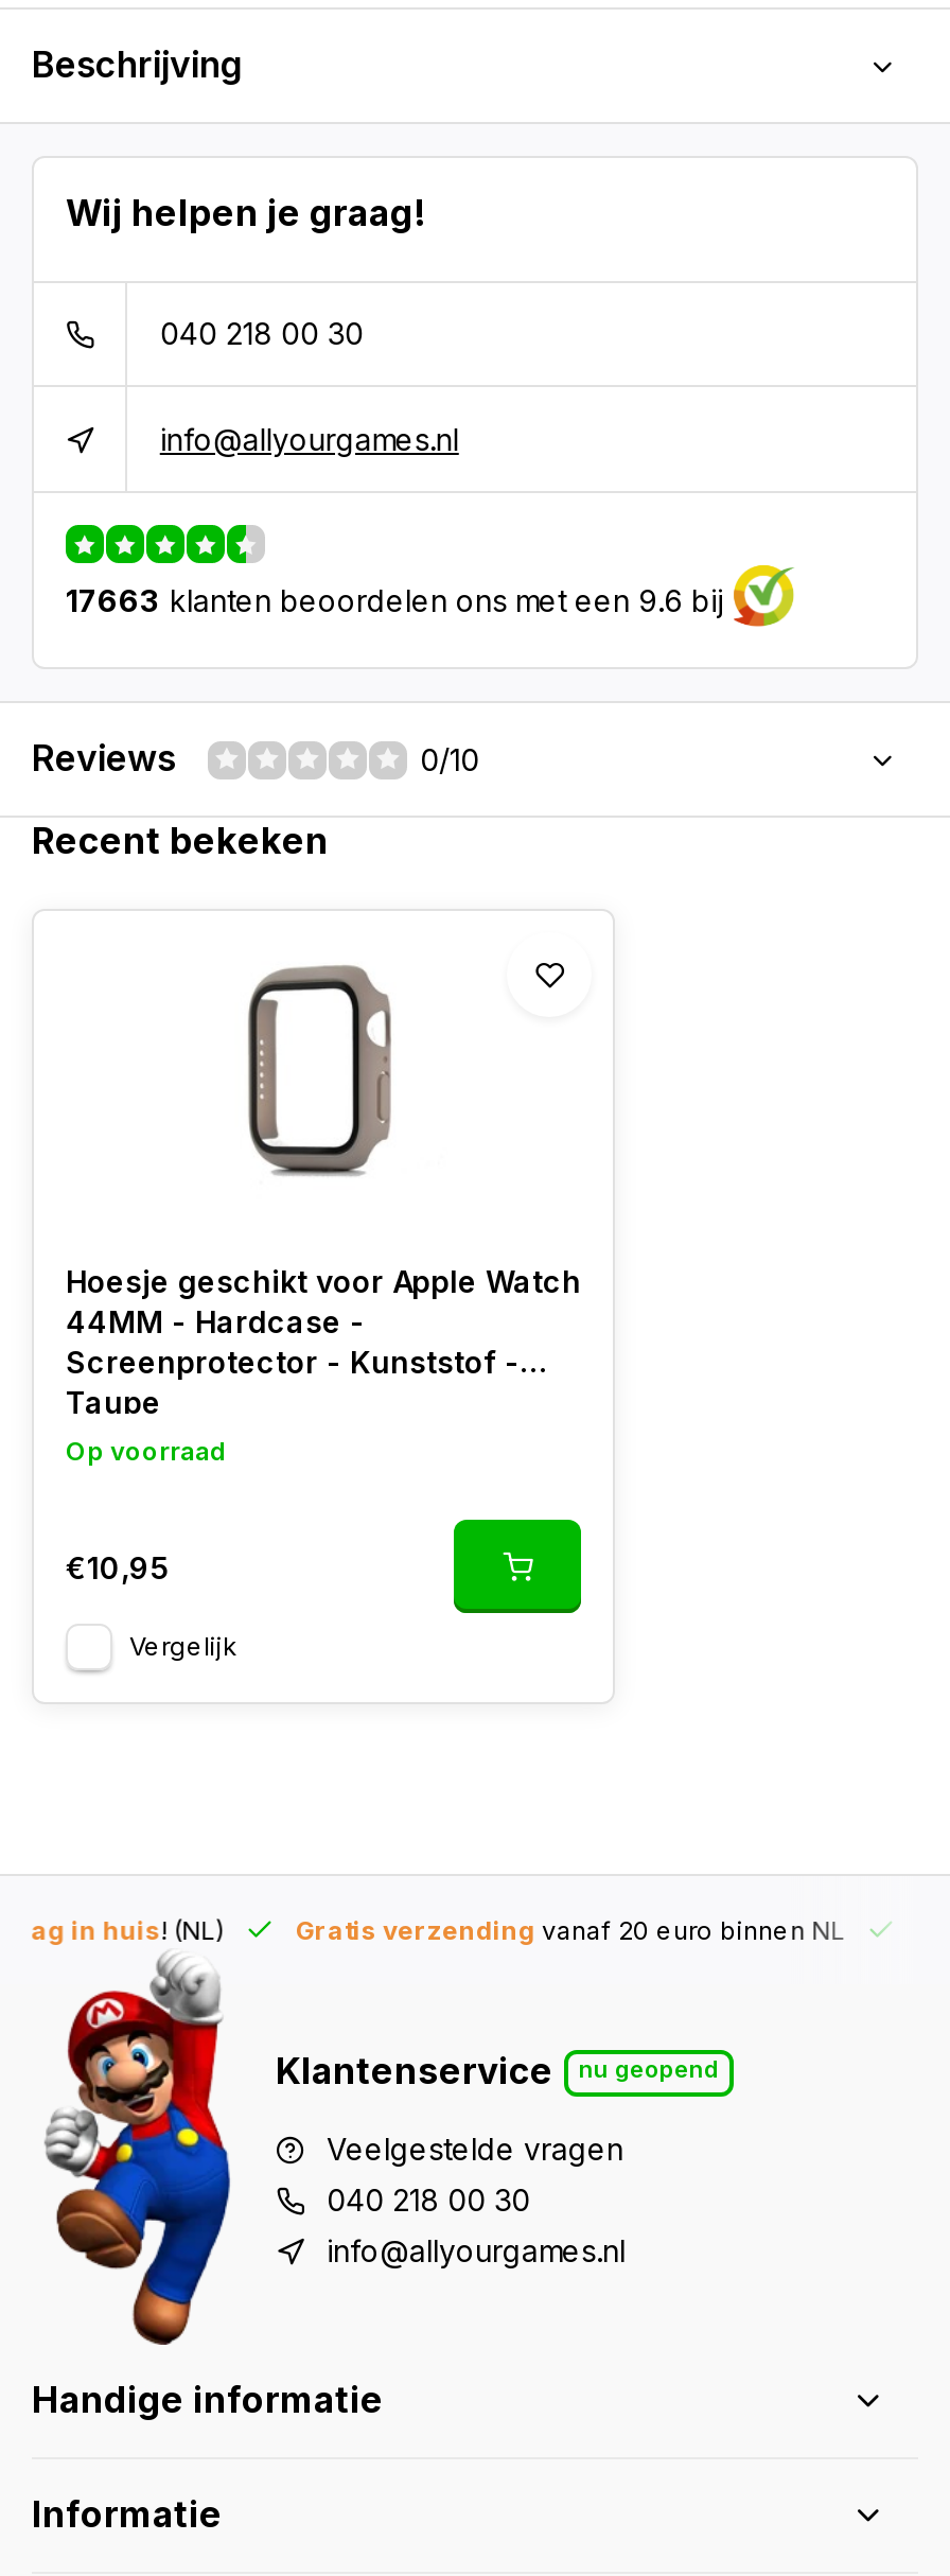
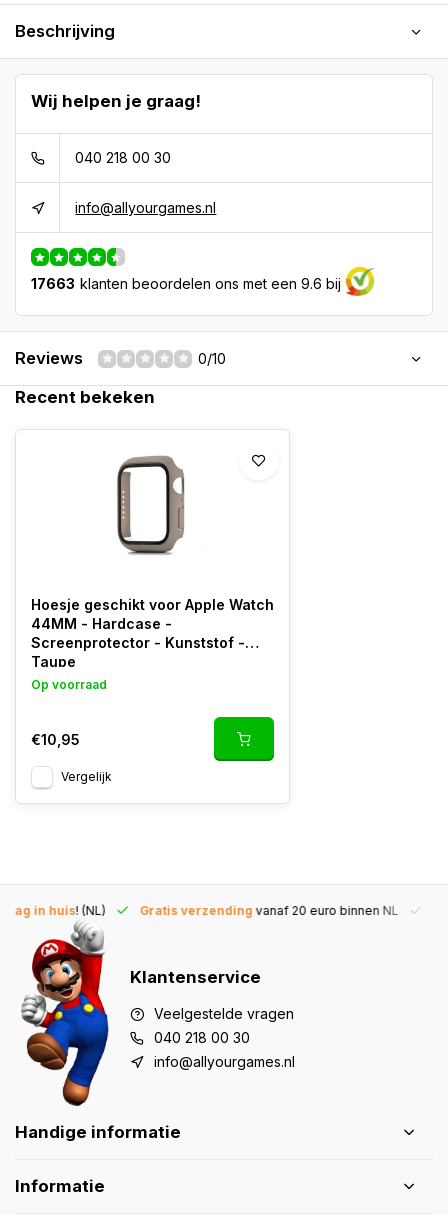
[579,2053,719,2083] nu geopend -> none

